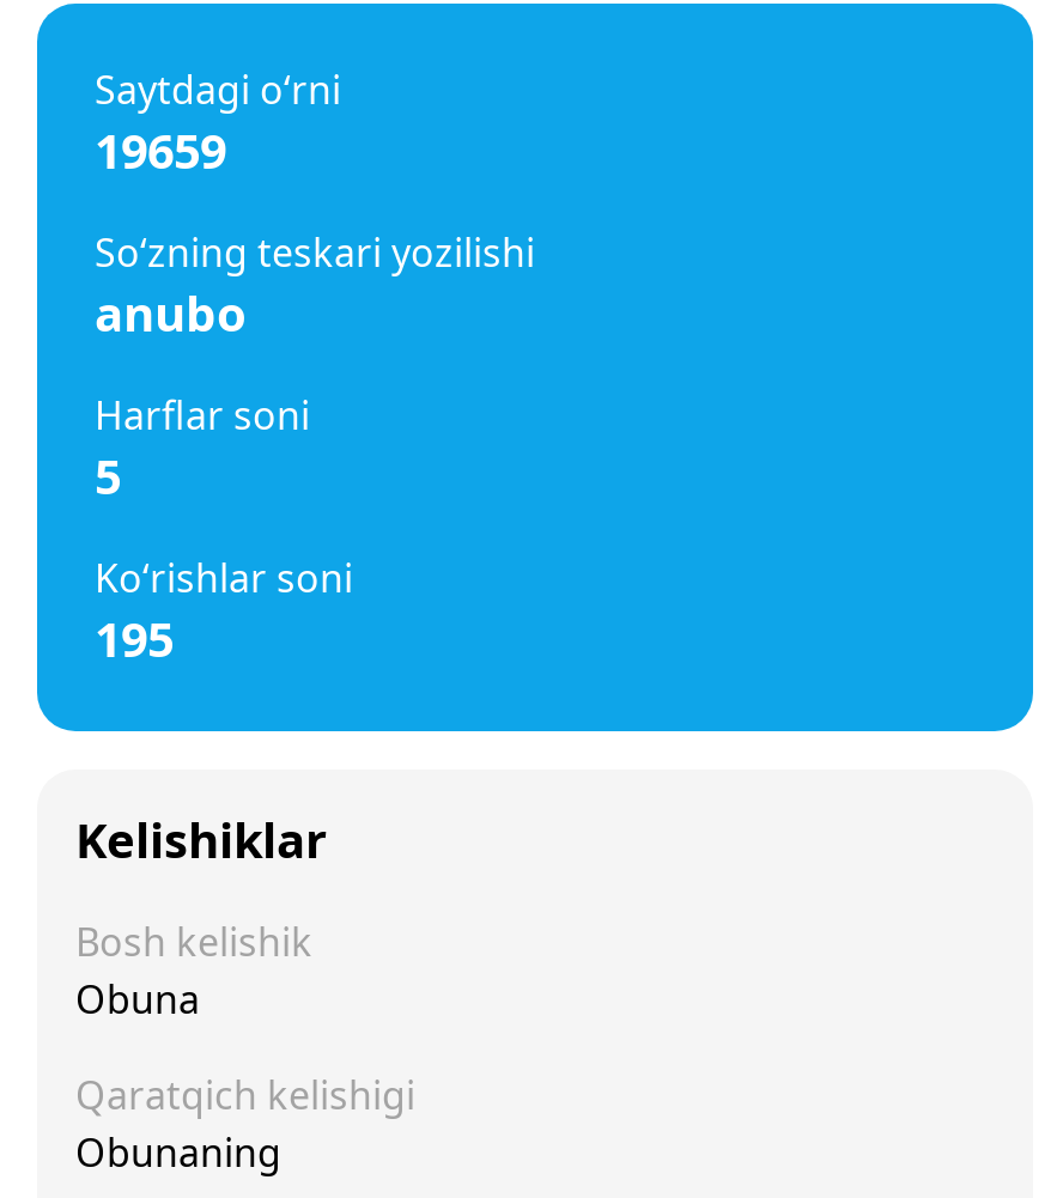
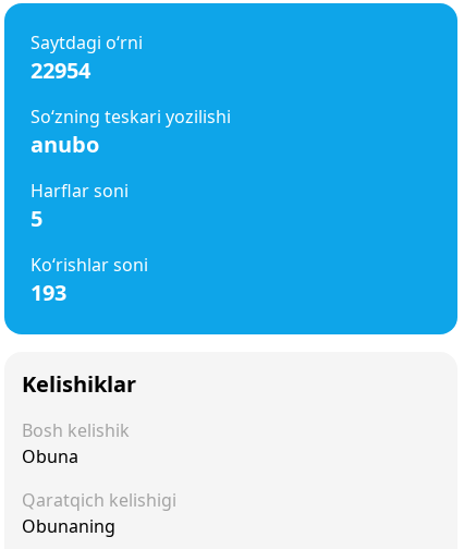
[95,118,226,183] 19659 -> [30,56,90,85] 22954
[95,607,174,671] 195 -> [30,278,66,307] 193

